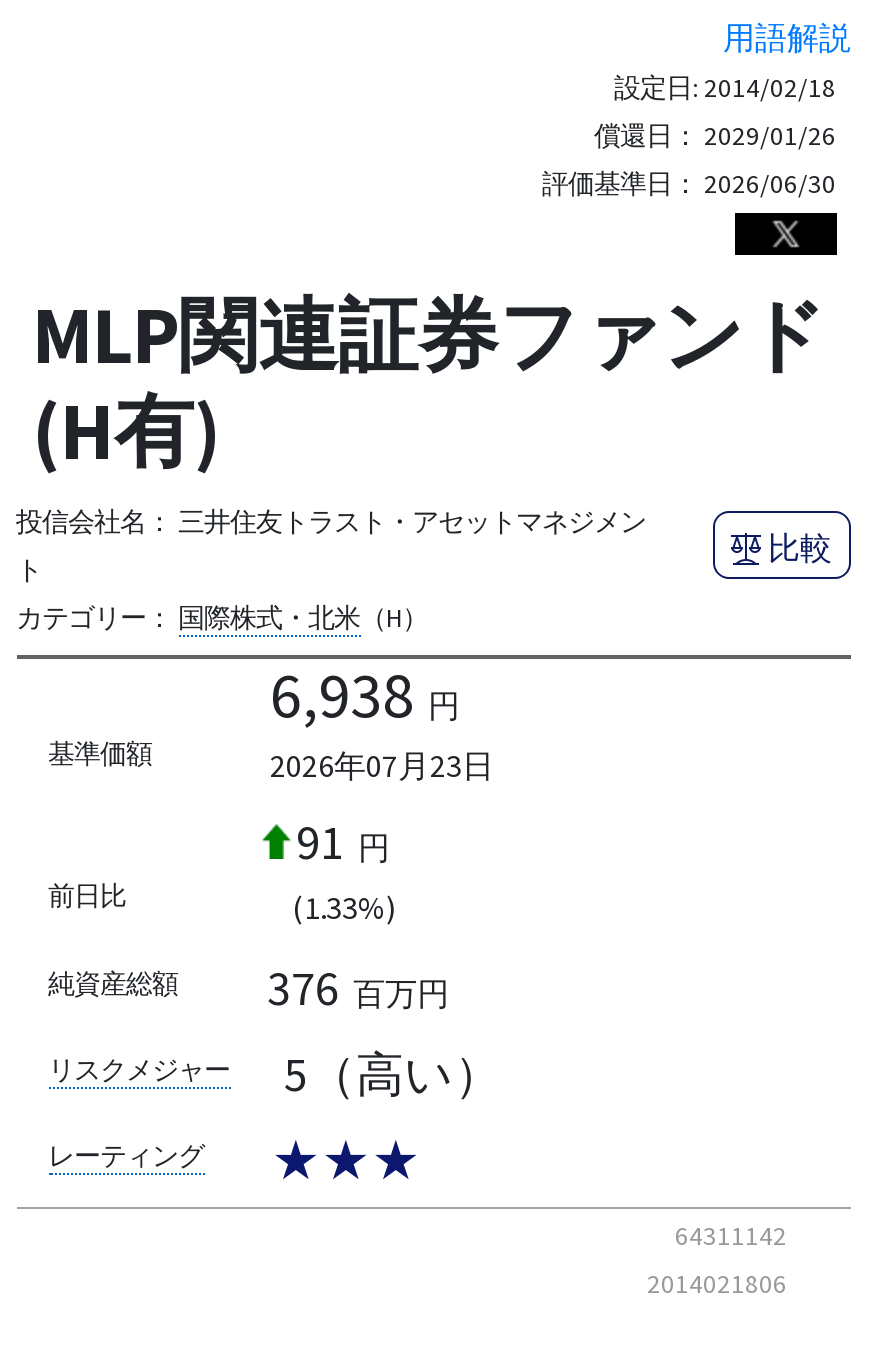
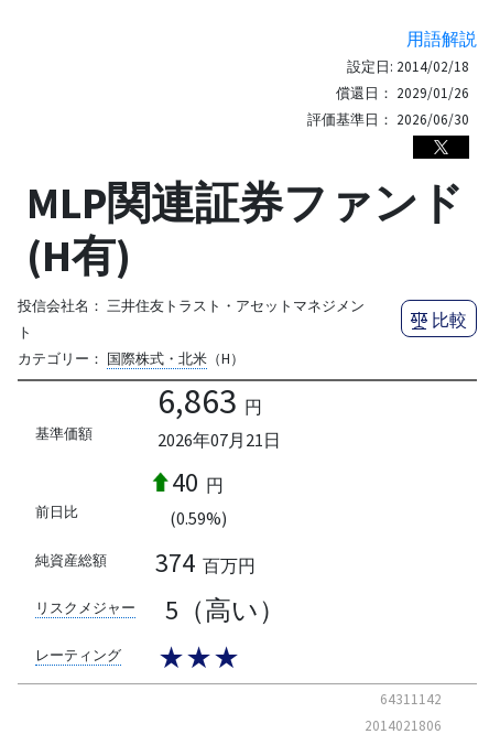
[270,654,460,734] 6,938 円 -> [157,379,262,423] 6,863 円
[270,744,494,784] 2026年07月23日 -> [157,428,280,450] 2026年07月21日
[296,810,390,872] 91 円 -> [171,465,223,499] 40 円
[292,886,396,926] (1.33%) -> [169,507,226,529] (0.59%)
[267,957,449,1019] 376 百万円 -> [155,545,256,580] 374 百万円

